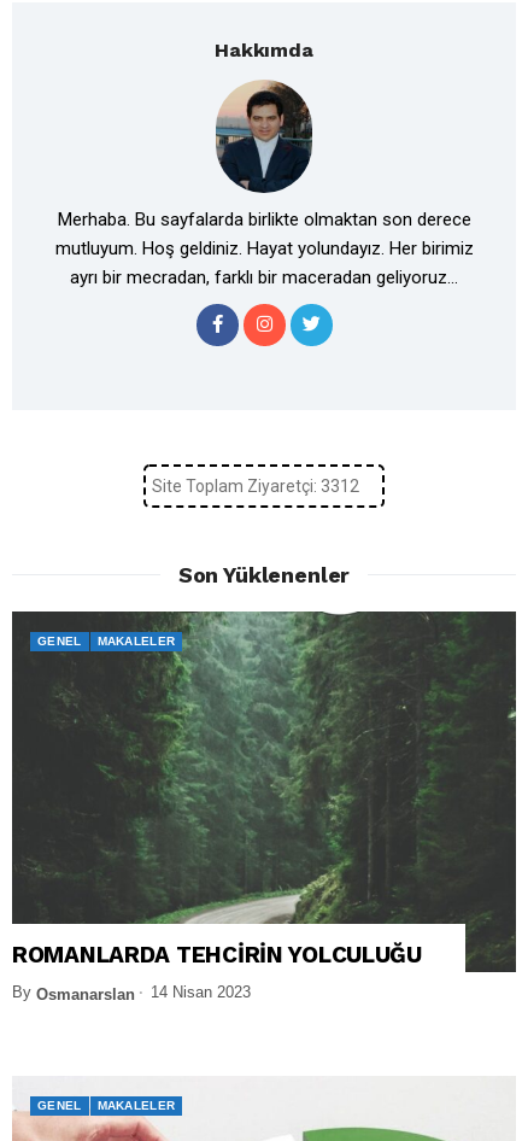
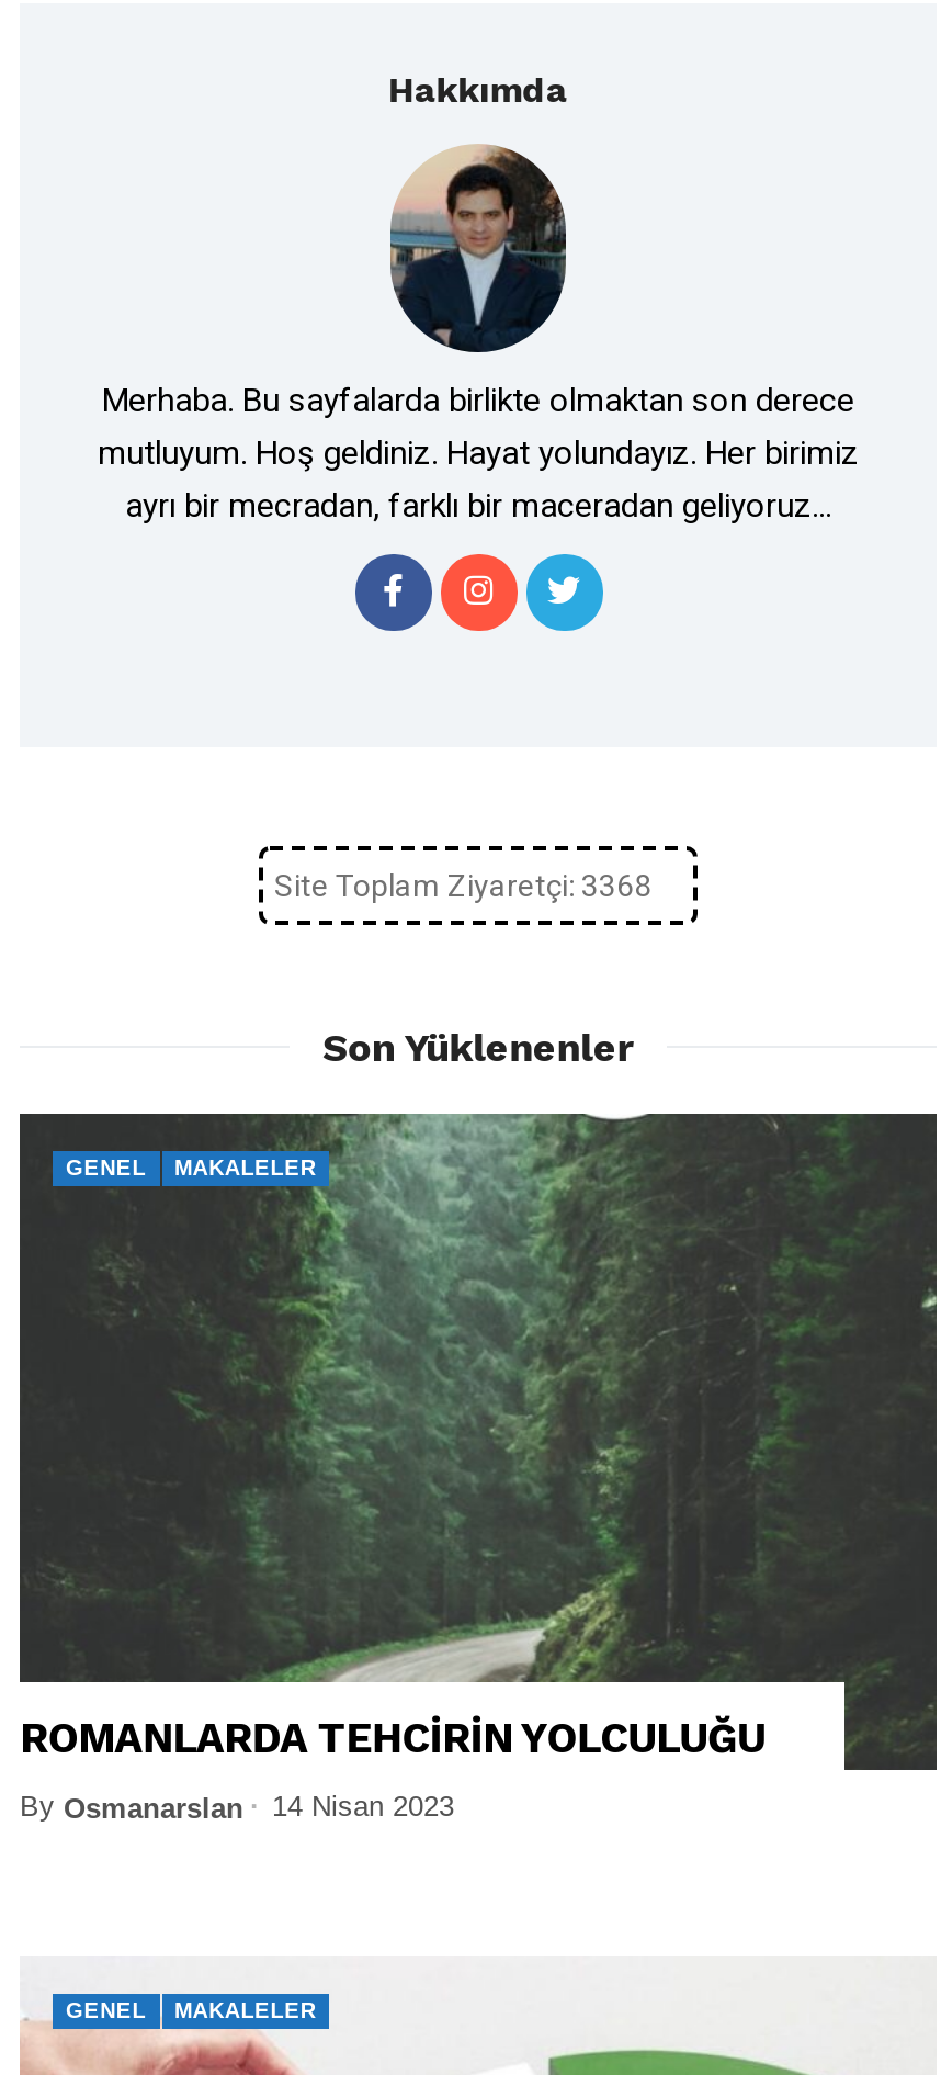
[152,477,359,496] Site Toplam Ziyaretçi: 3312 -> [274,867,651,902] Site Toplam Ziyaretçi: 3368

